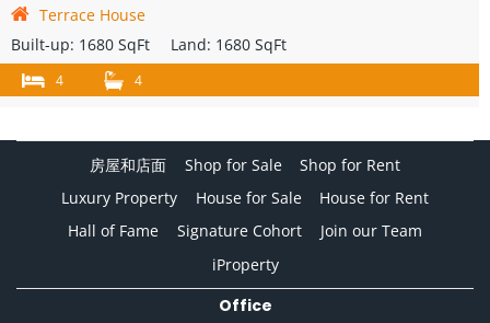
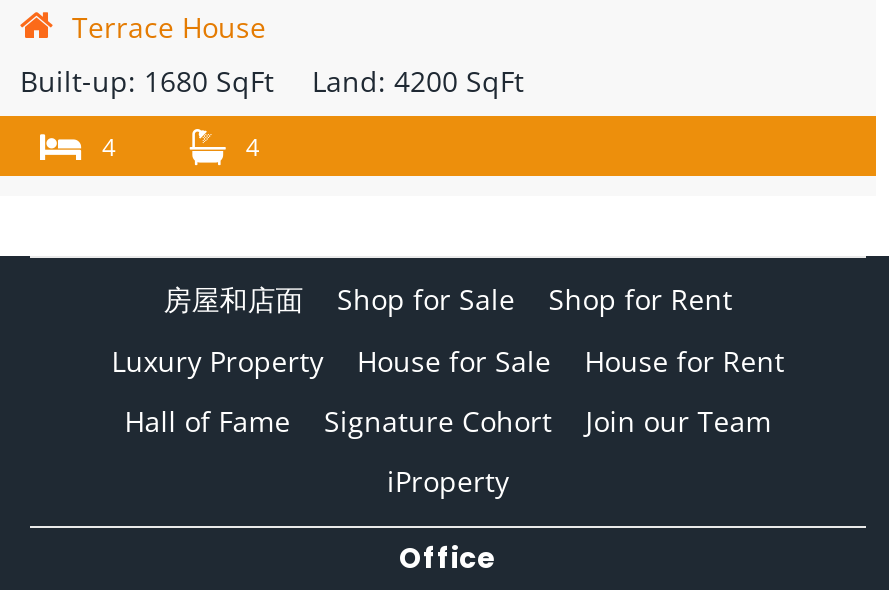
[11,34,287,55] Built-up: 1680 SqFt Land: 1680 SqFt -> [20,63,524,101] Built-up: 1680 SqFt Land: 4200 SqFt

